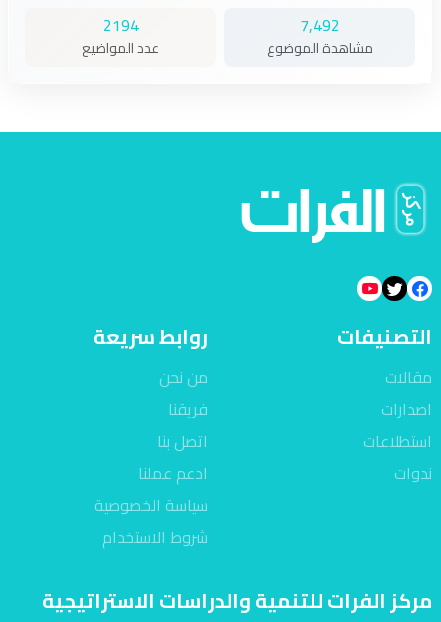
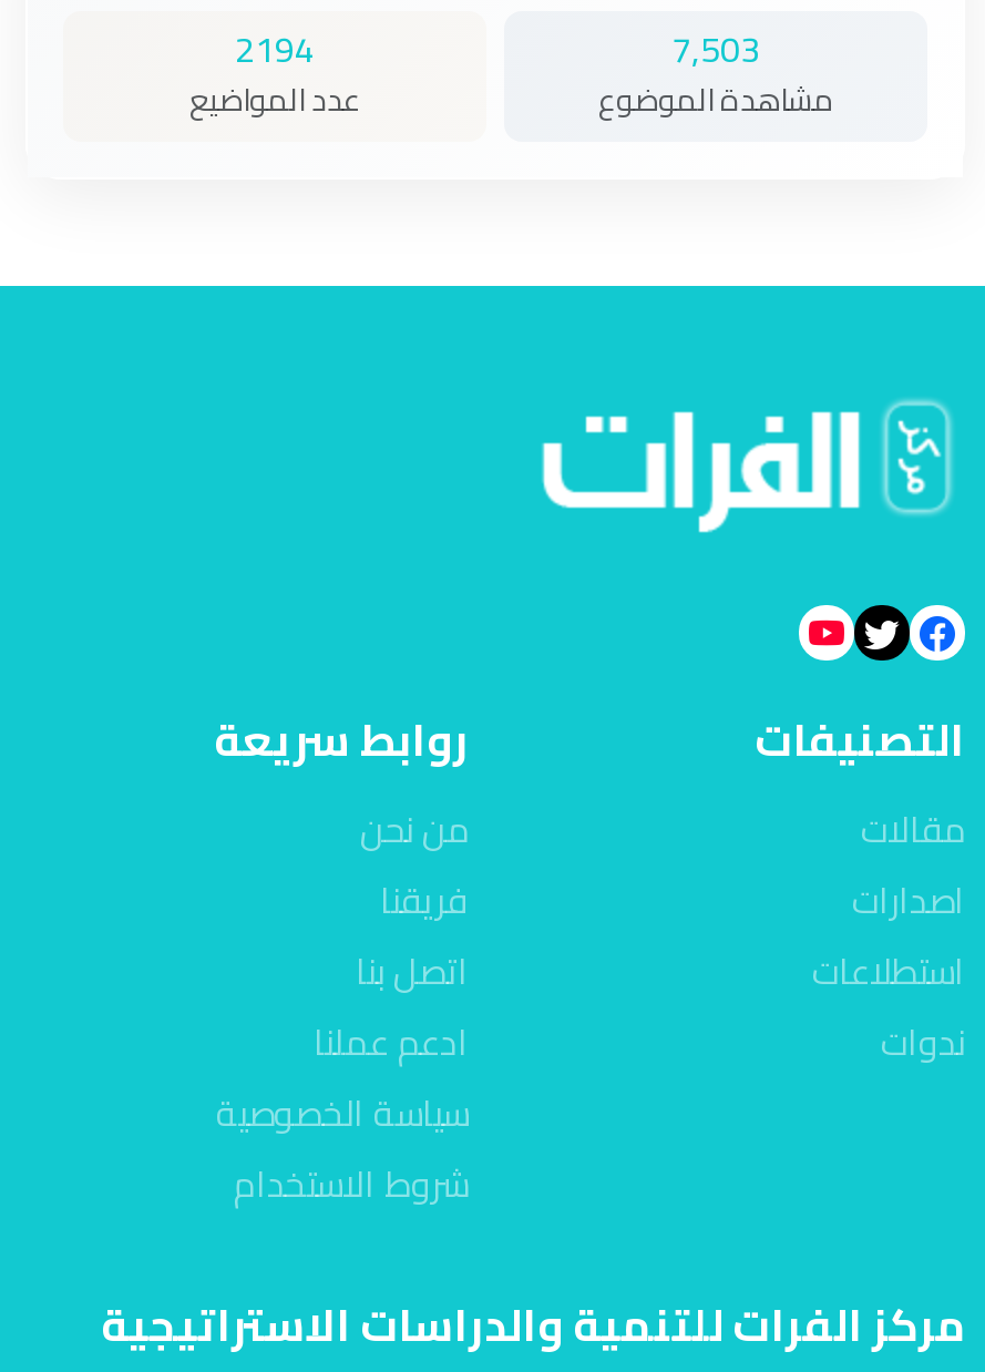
[299,10,339,40] 7,492 -> [671,15,760,81] 7,503

